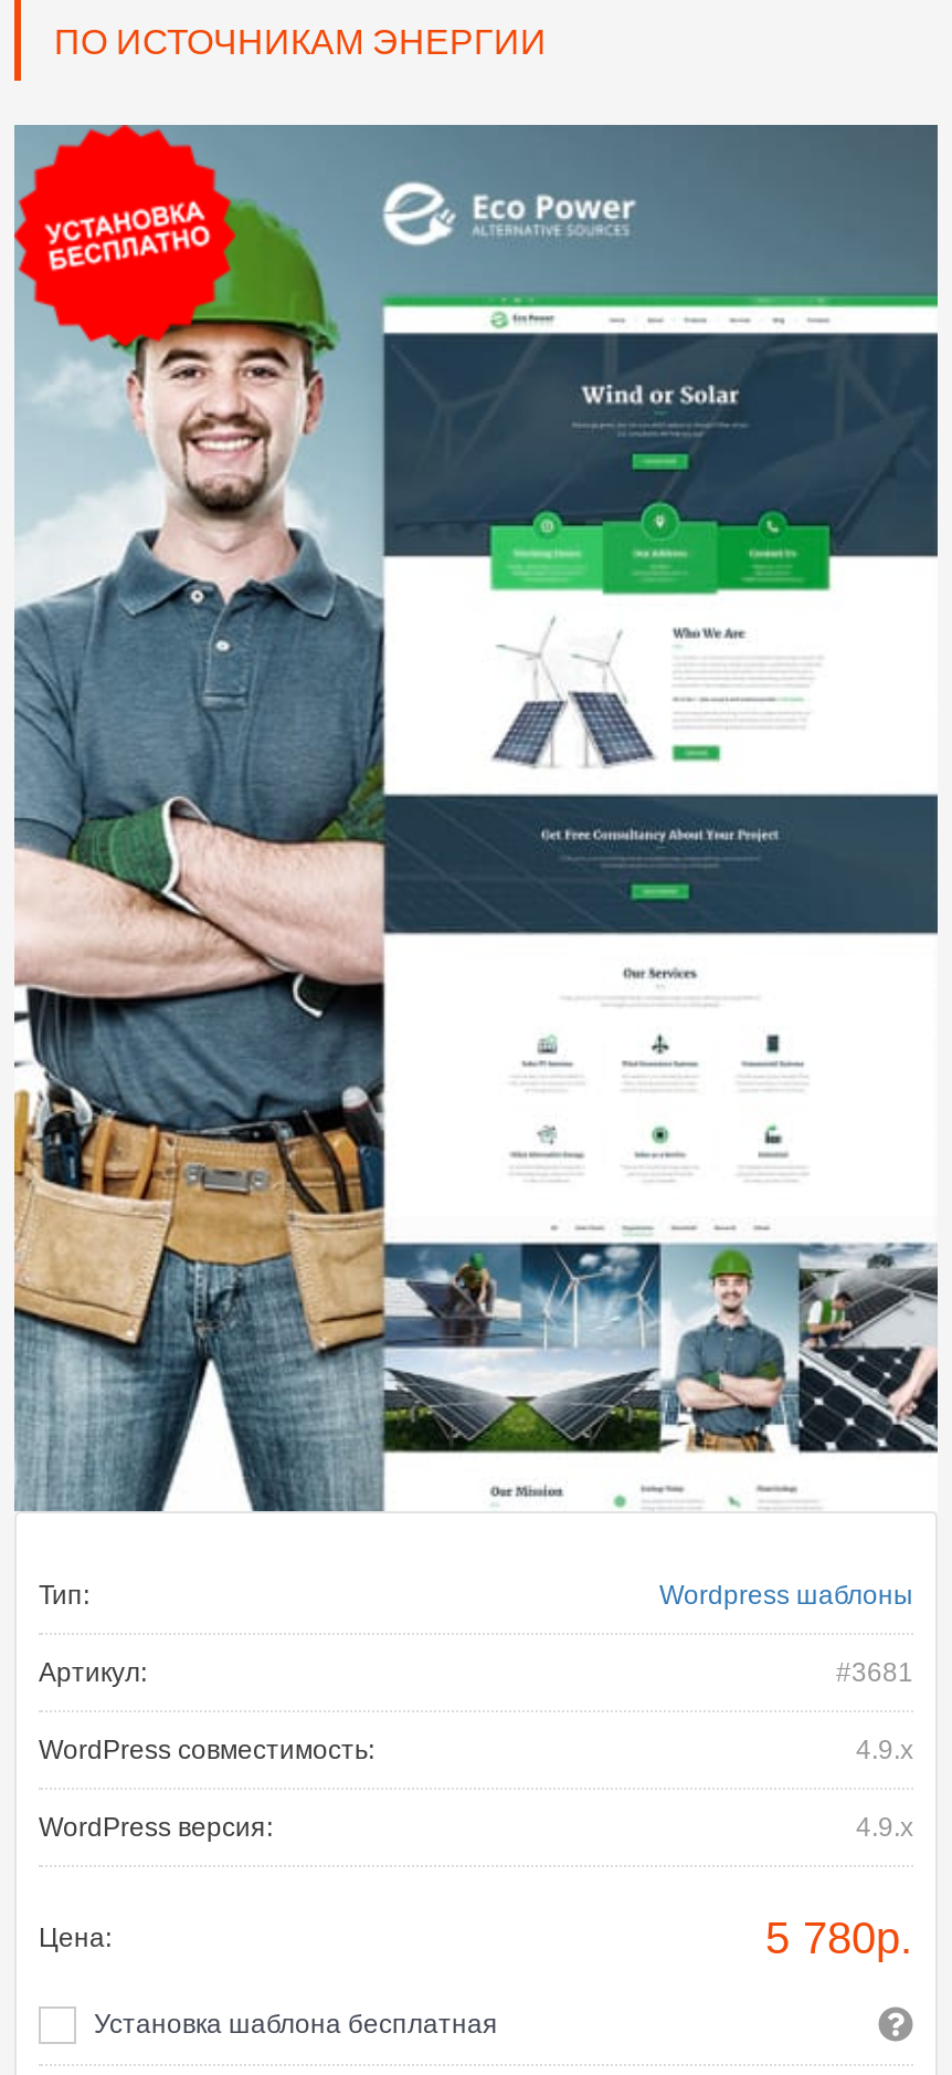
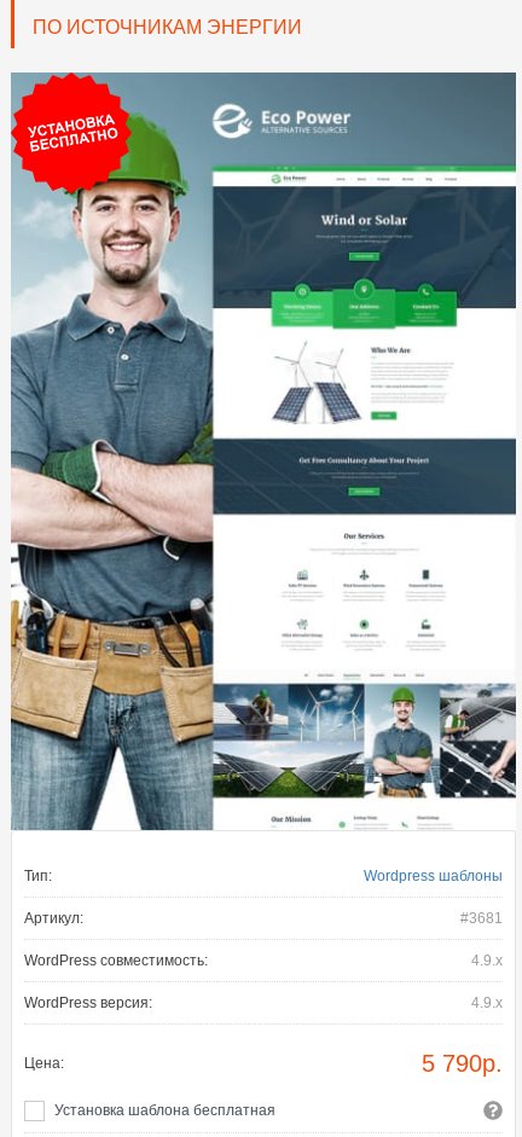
[765,1912,913,1961] 5 780р. -> [422,1049,503,1076] 5 790р.

